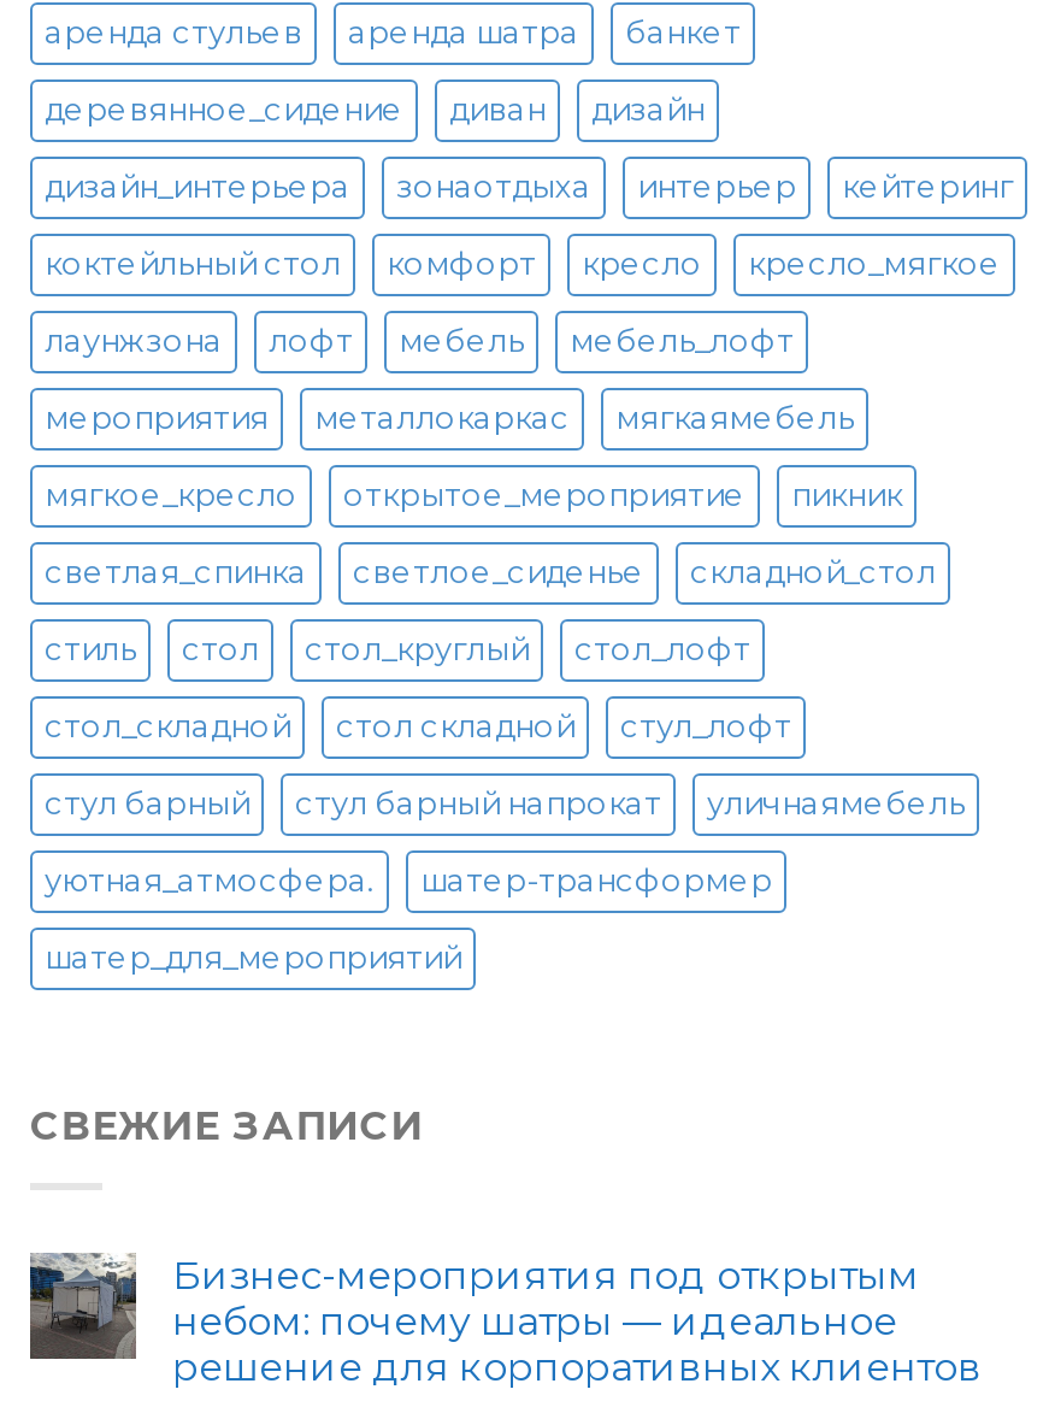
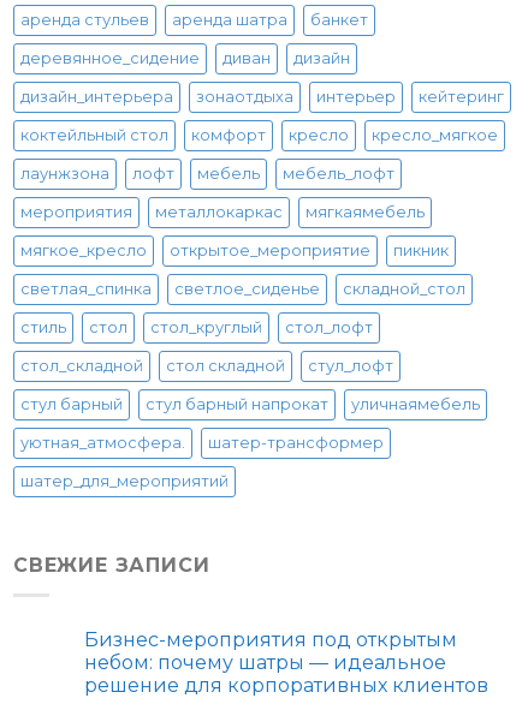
[28,1250,138,1361] [image] -> none

